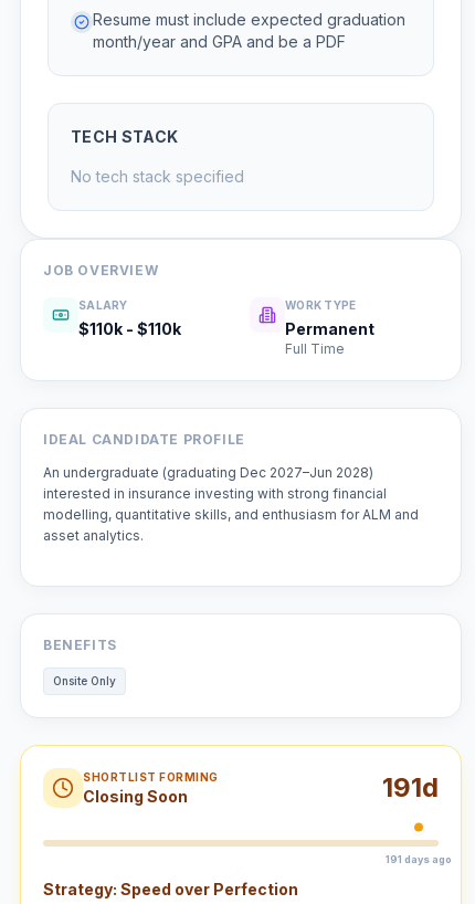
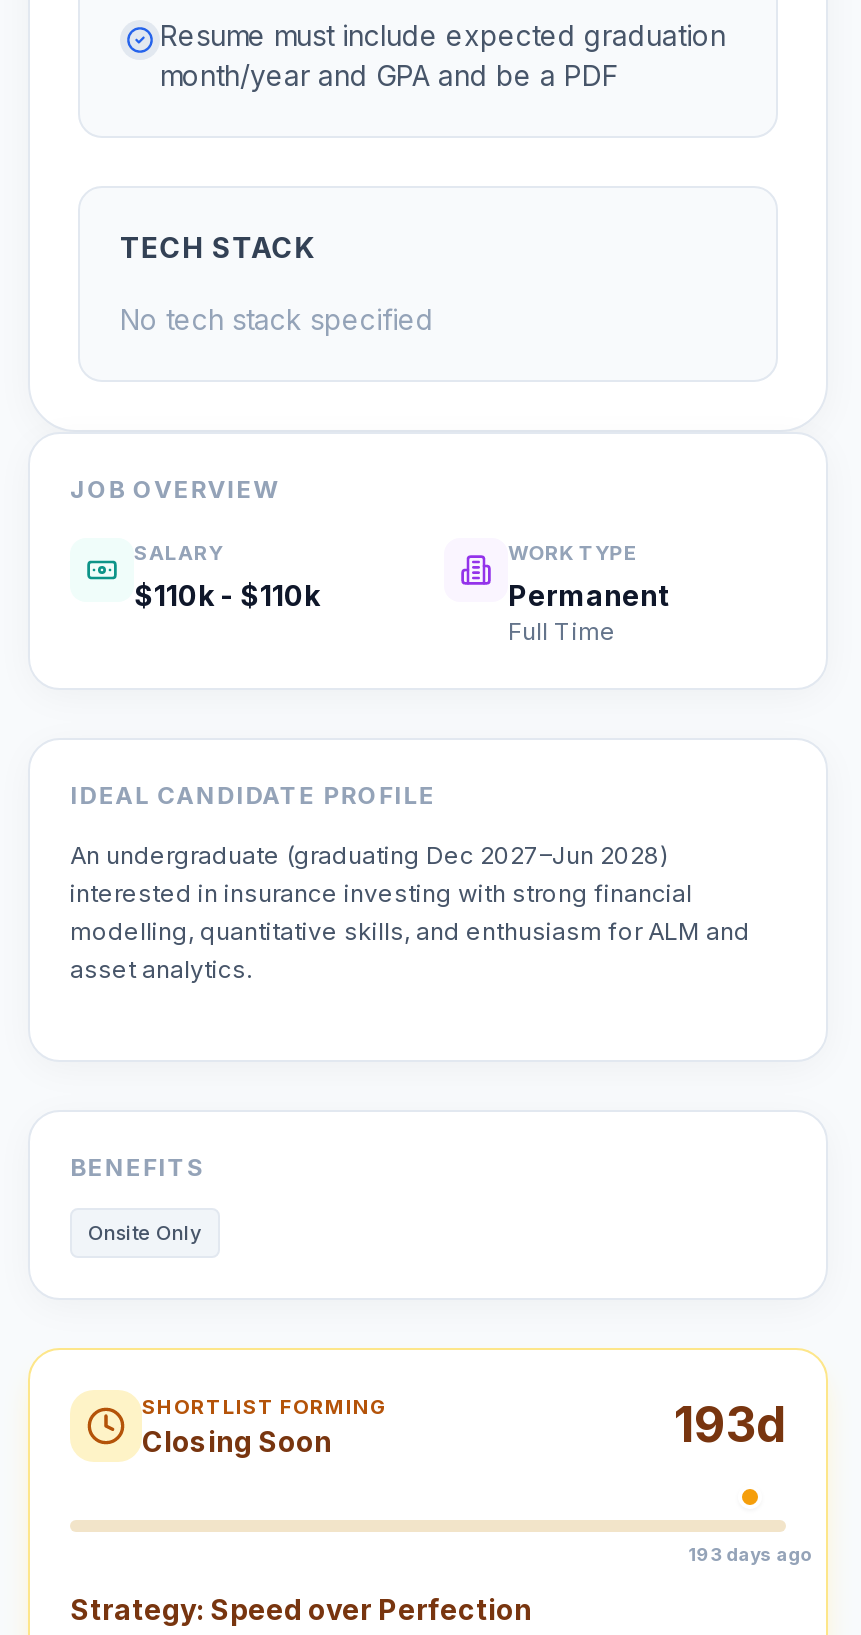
[382,771,439,803] 191d -> [674,1396,786,1454] 193d
[386,853,452,865] 191 days ago -> [688,1543,812,1565] 193 days ago

